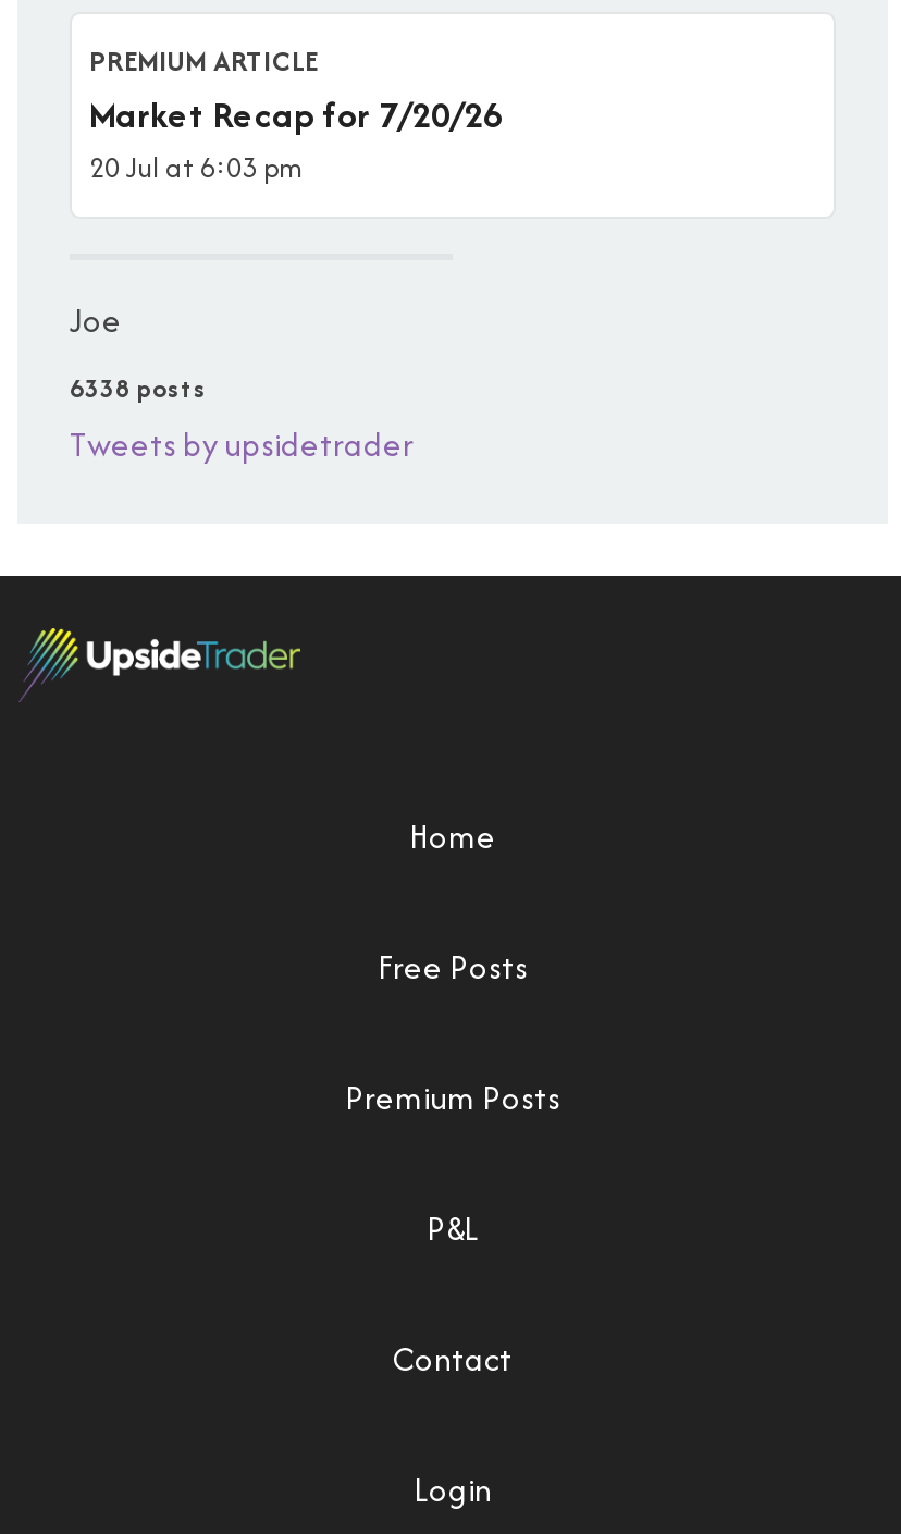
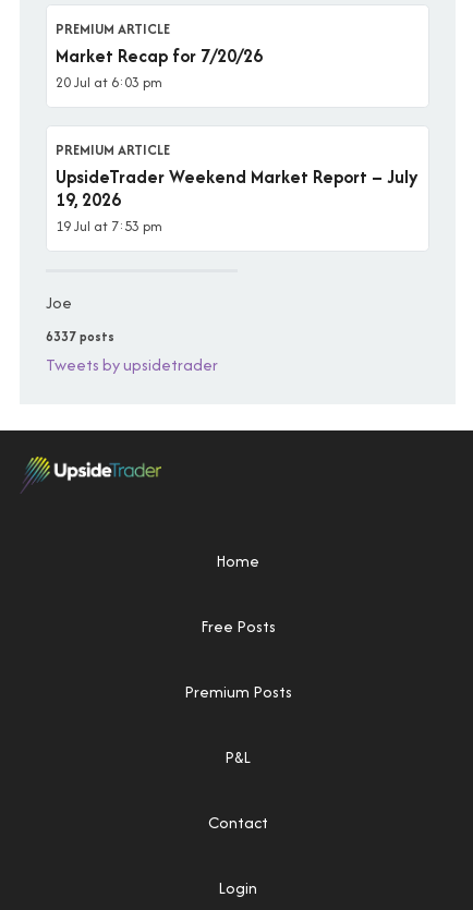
none -> [56,140,417,237] PREMIUM ARTICLE | UpsideTrader Weekend Market Report – July | 19, 2026 | 19 Jul at 7:53 pm
[70,369,207,406] 6338 posts -> [46,327,114,345] 6337 posts

